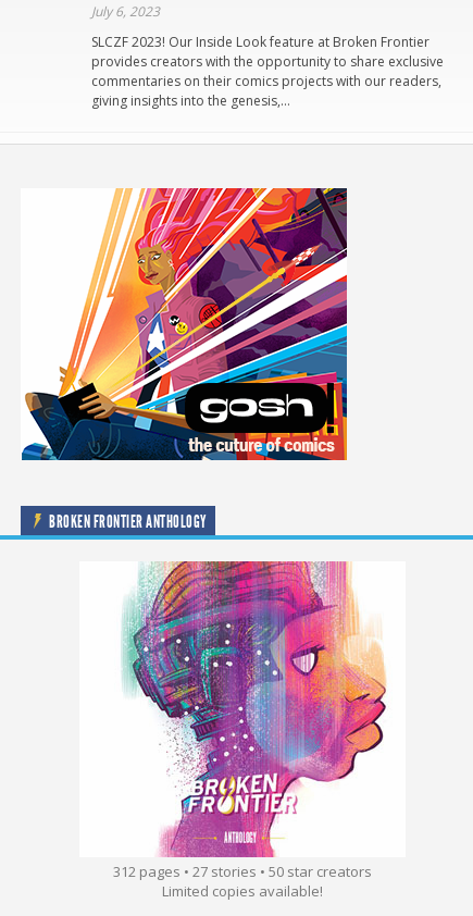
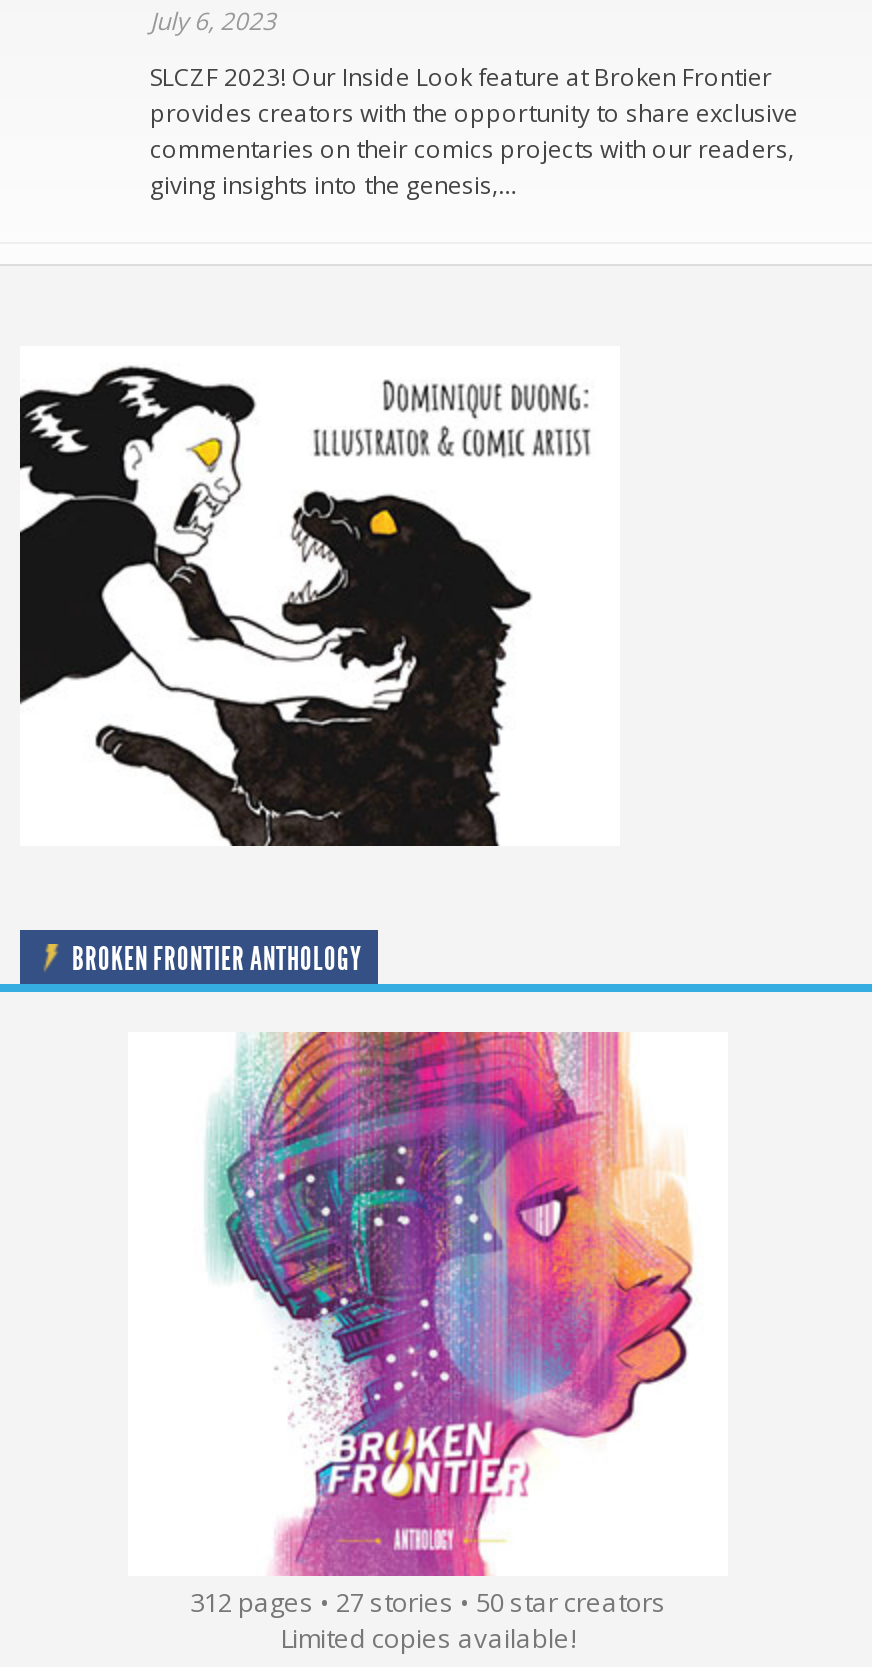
[21,187,348,461] [image] -> [18,346,620,848] [image]

